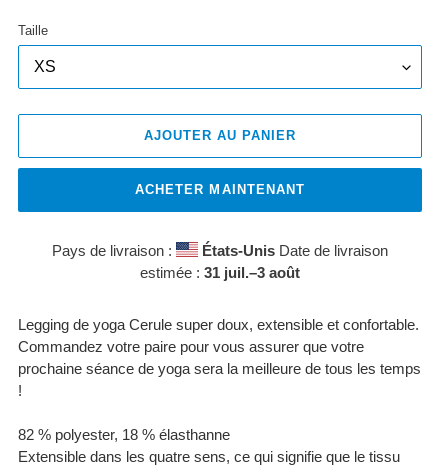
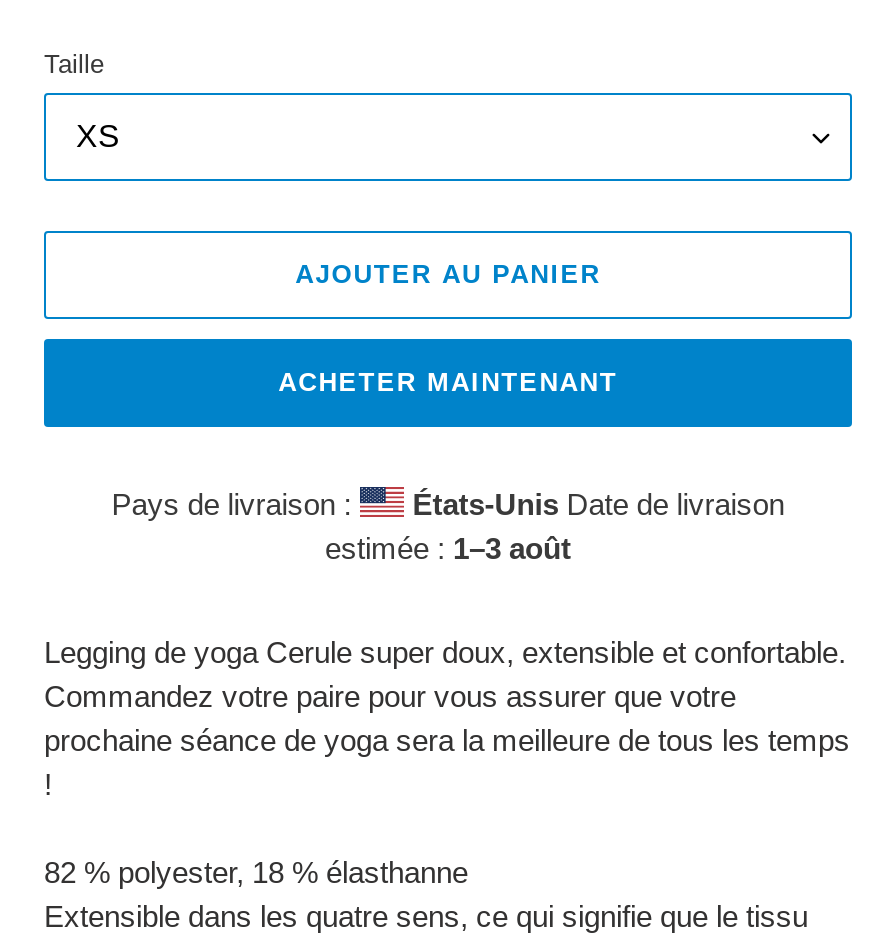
[140,263,300,280] estimée : 31 juil.–3 août -> [325,530,571,564] estimée : 1–3 août

